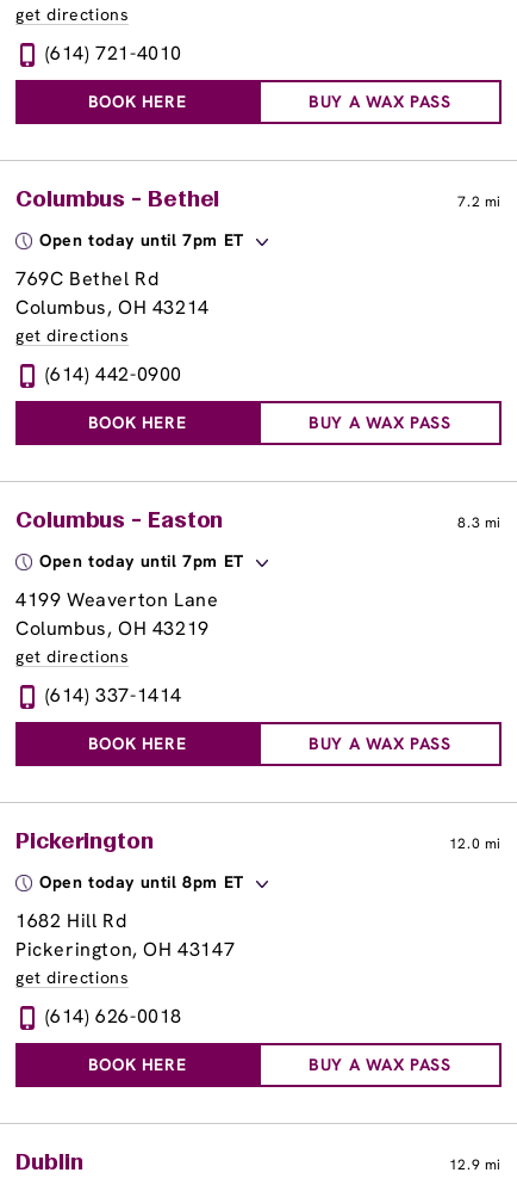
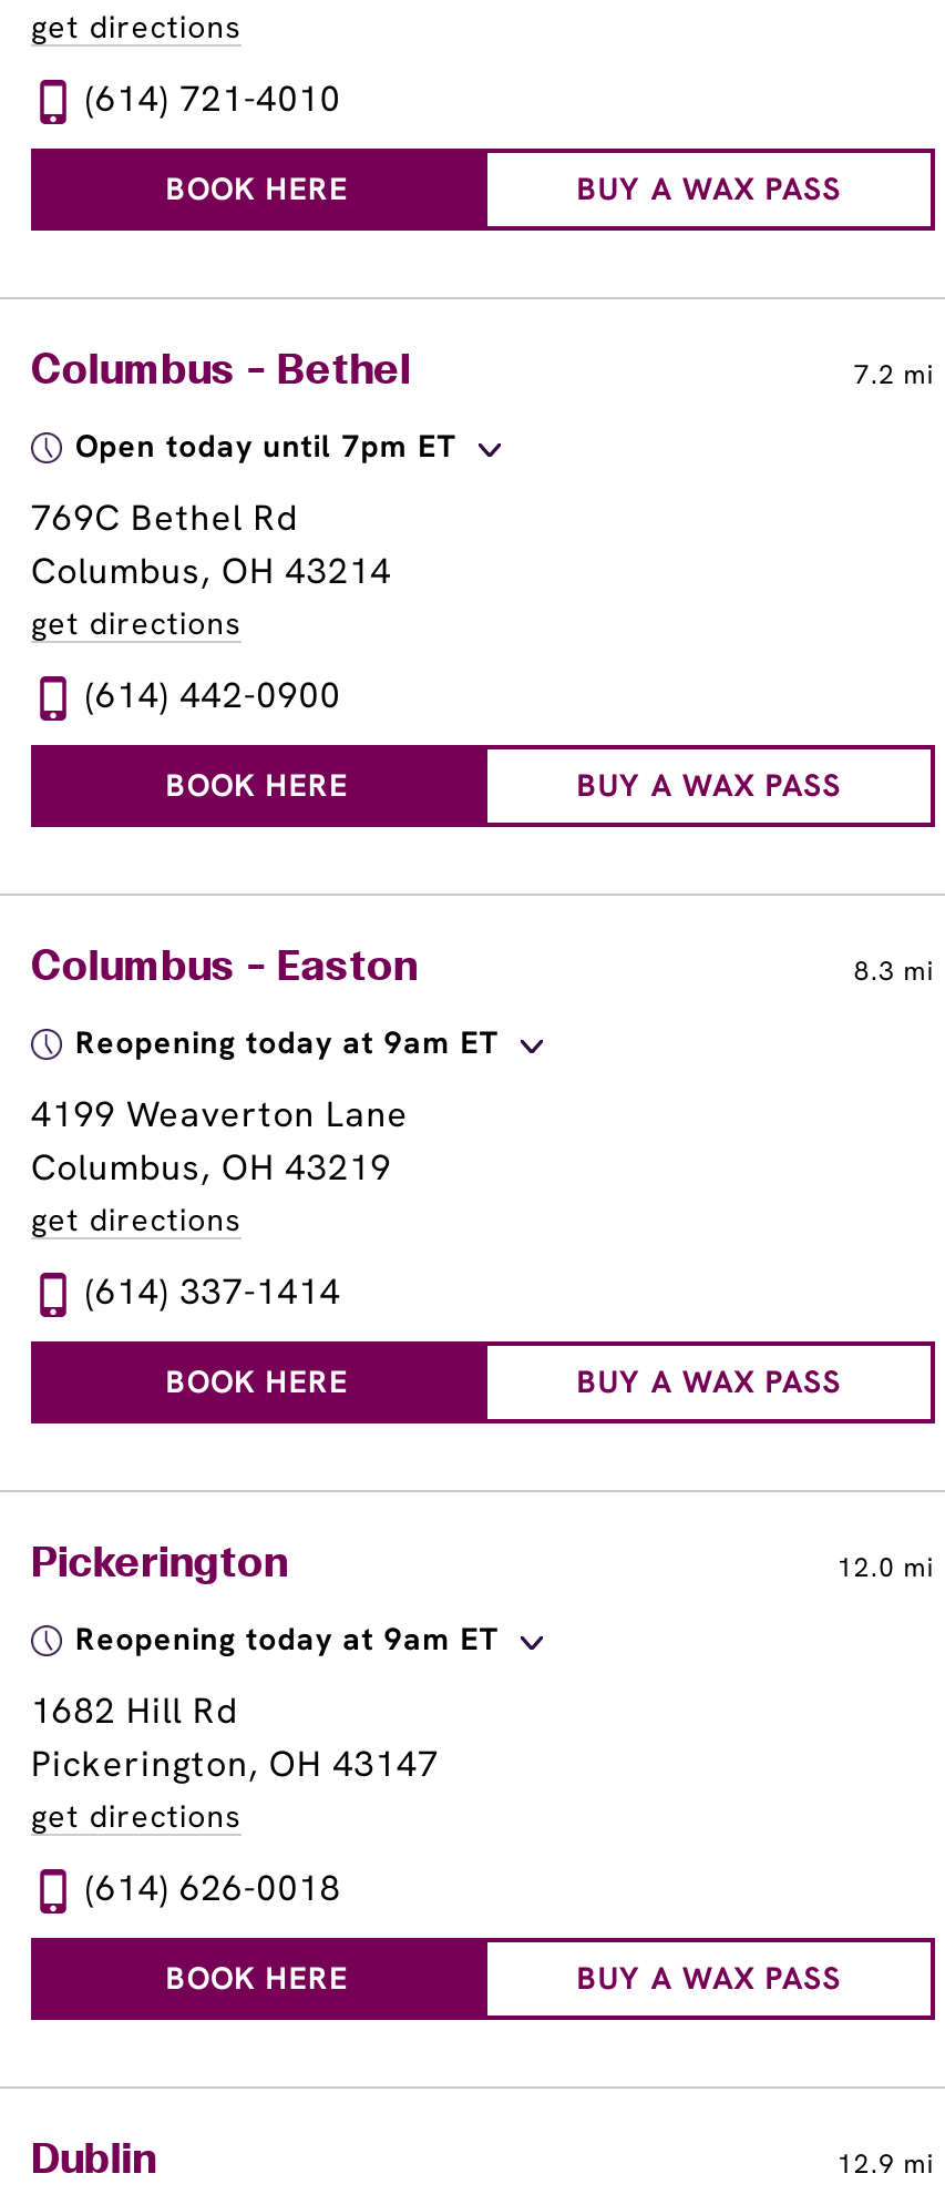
[39,550,244,572] Open today until 7pm ET -> [75,1022,499,1062] Reopening today at 9am ET
[39,871,244,893] Open today until 8pm ET -> [75,1619,499,1659] Reopening today at 9am ET

